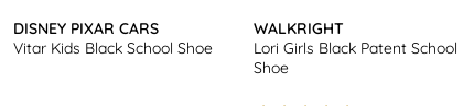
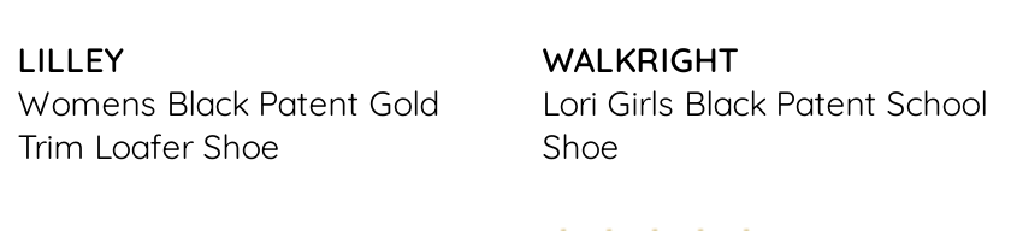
[13,19,213,58] DISNEY PIXAR CARS | Vitar Kids Black School Shoe -> [17,39,439,169] LILLEY | Womens Black Patent Gold | Trim Loafer Shoe

